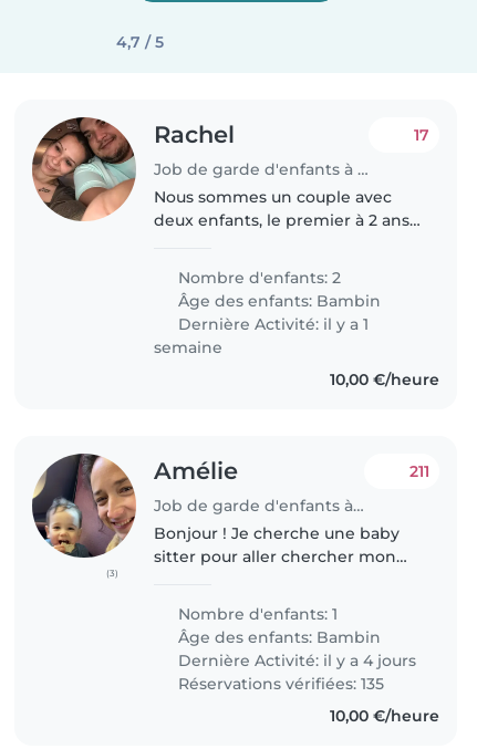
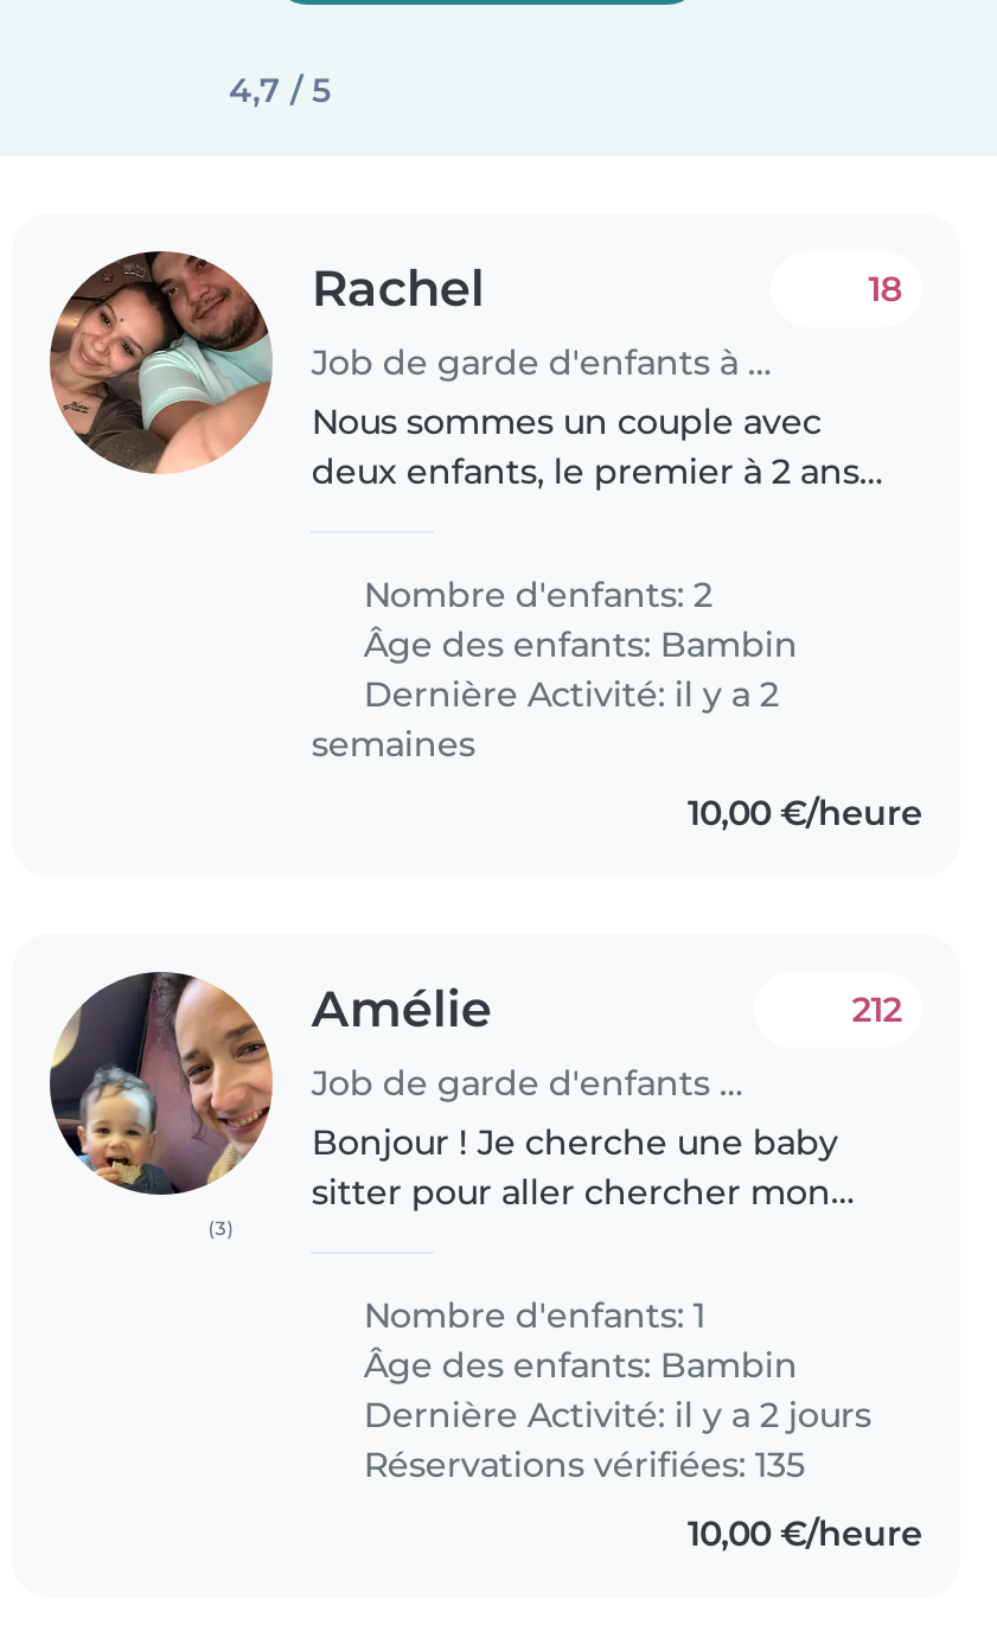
[414,125,430,145] 17 -> [868,268,901,311] 18
[154,314,369,357] Dernière Activité: il y a 1 | semaine -> [312,673,779,765] Dernière Activité: il y a 2 | semaines
[410,461,430,481] 211 -> [852,988,901,1031] 212
[174,650,417,670] Dernière Activité: il y a 4 jours -> [354,1393,871,1436] Dernière Activité: il y a 2 jours

